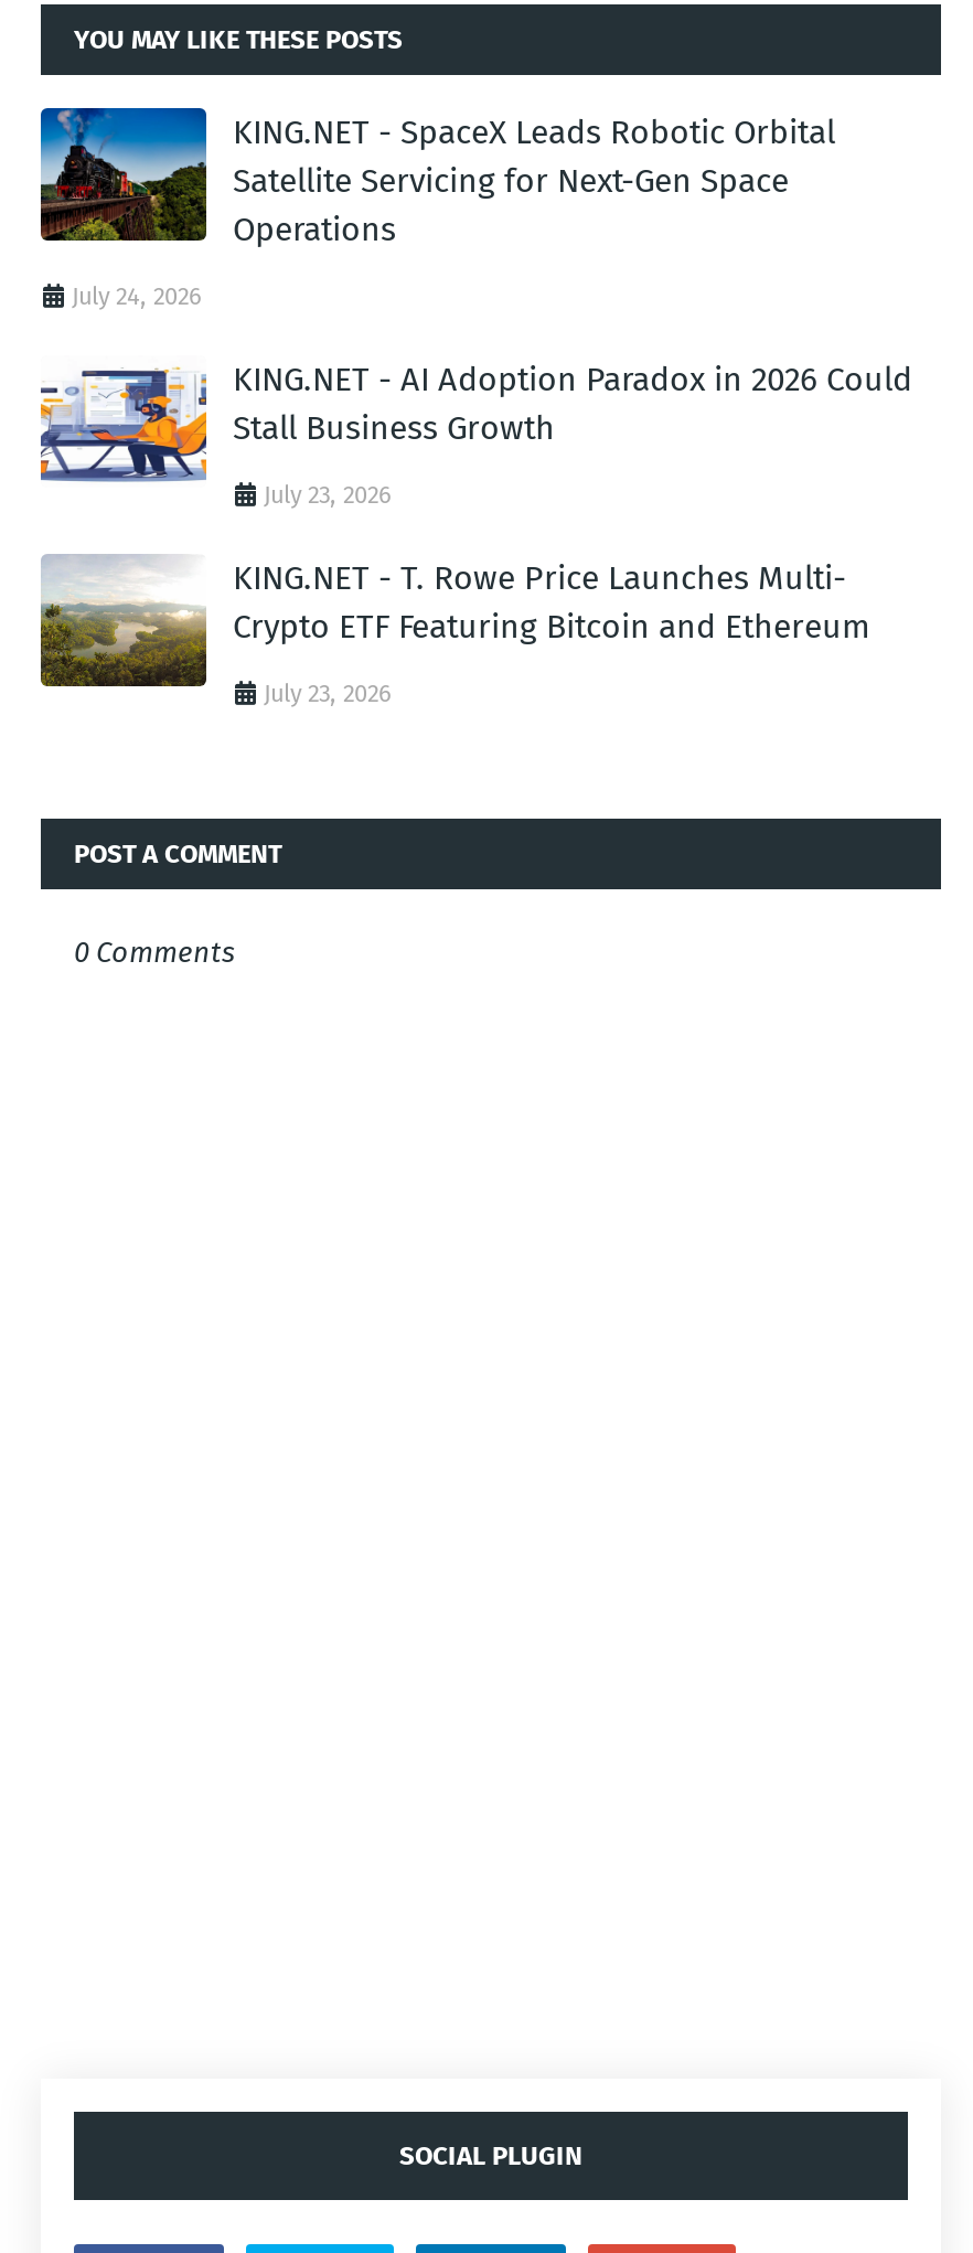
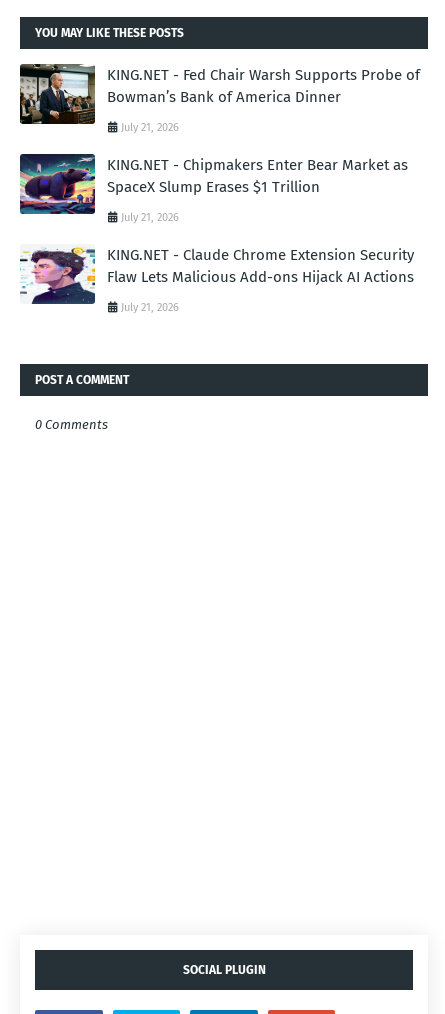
[39,106,835,250] [image] | KING.NET - SpaceX Leads Robotic Orbital | Satellite Servicing for Next-Gen Space | Operations -> [19,63,420,114] [image] | KING.NET - Fed Chair Warsh Supports Probe of | Bowman’s Bank of America Dinner
[72,283,202,312] July 24, 2026 -> [121,121,179,134] July 21, 2026
[39,355,912,483] [image] | KING.NET - AI Adoption Paradox in 2026 Could | Stall Business Growth -> [19,156,408,215] [image] | KING.NET - Chipmakers Enter Bear Market as | SpaceX Slump Erases $1 Trillion
[264,482,392,510] July 23, 2026 -> [121,211,179,224] July 21, 2026
[39,554,870,688] [image] | KING.NET - T. Rowe Price Launches Multi- | Crypto ETF Featuring Bitcoin and Ethereum -> [20,246,414,305] [image] | KING.NET - Claude Chrome Extension Security | Flaw Lets Malicious Add-ons Hijack AI Actions
[264,680,392,709] July 23, 2026 -> [121,301,179,314] July 21, 2026

